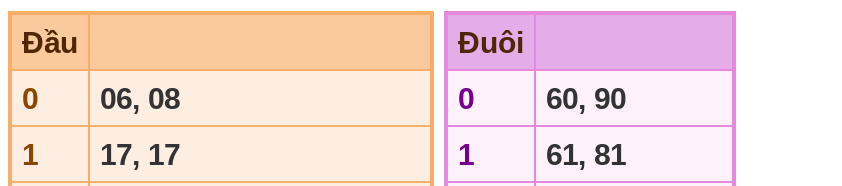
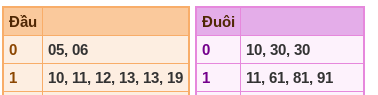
[22,81,180,115] 0 06, 08 -> [9,41,88,58] 0 05, 06
[546,81,626,115] 60, 90 -> [246,41,310,58] 10, 30, 30
[100,137,180,171] 17, 17 -> [48,69,183,86] 10, 11, 12, 13, 13, 19
[546,137,626,171] 61, 81 -> [246,69,333,86] 11, 61, 81, 91

